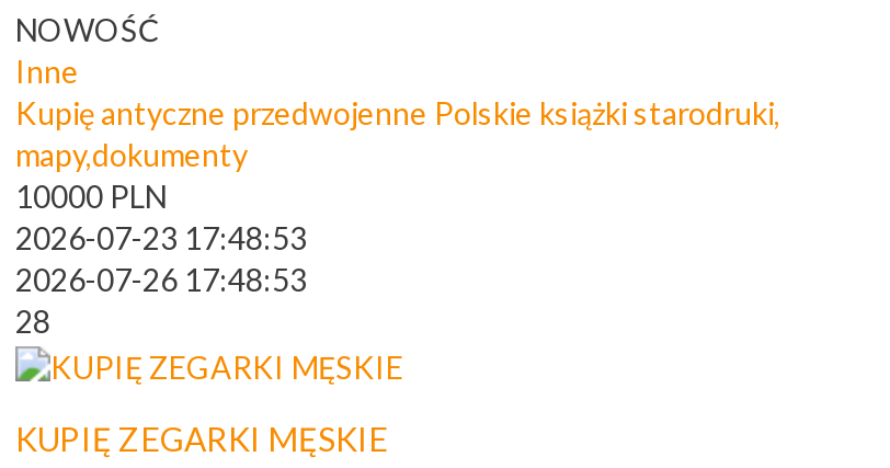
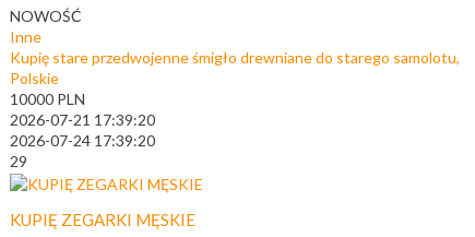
[15,95,780,174] Kupię antyczne przedwojenne Polskie książki starodruki, | mapy,dokumenty -> [10,48,460,88] Kupię stare przedwojenne śmigło drewniane do starego samolotu, | Polskie
[15,220,307,257] 2026-07-23 17:48:53 -> [10,111,155,129] 2026-07-21 17:39:20
[15,262,307,299] 2026-07-26 17:48:53 -> [10,131,155,150] 2026-07-24 17:39:20
[15,303,50,340] 28 -> [10,152,27,171] 29

